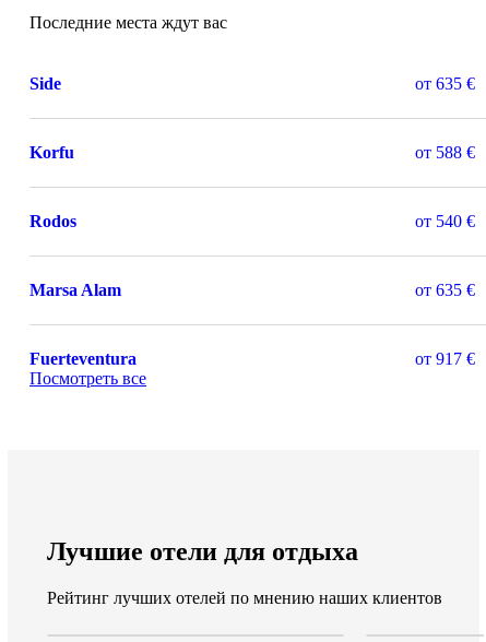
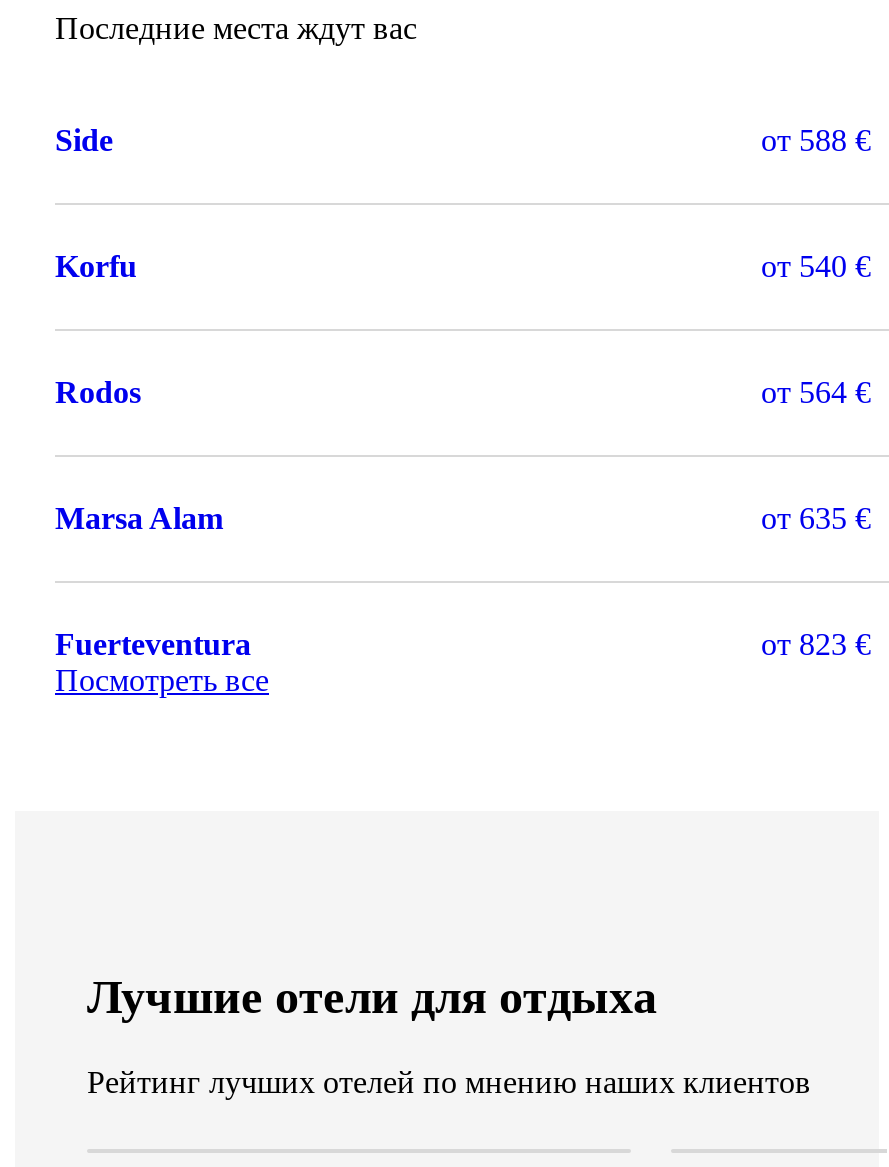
[415,74,475,93] от 635 € -> [761,123,871,157] от 588 €
[415,143,475,162] от 588 € -> [761,249,871,283] от 540 €
[415,212,475,230] от 540 € -> [761,375,871,409] от 564 €
[415,349,475,368] от 917 € -> [761,627,871,661] от 823 €

